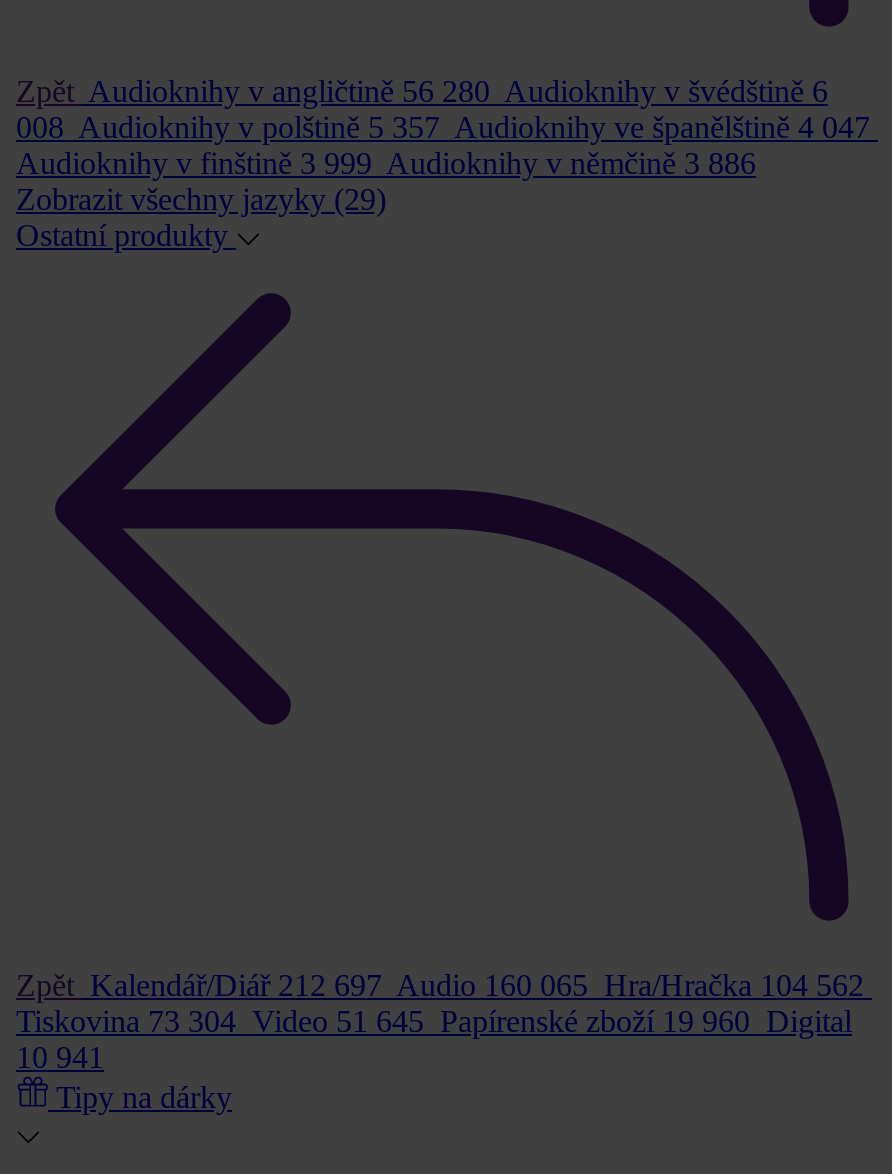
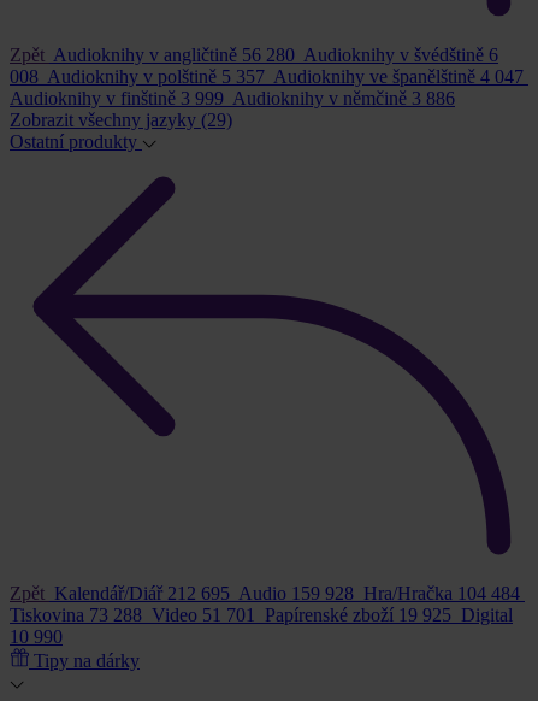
[16,968,864,1002] Zpět Kalendář/Diář 212 697 Audio 160 065 Hra/Hračka 104 562 -> [10,583,520,604] Zpět Kalendář/Diář 212 695 Audio 159 928 Hra/Hračka 104 484
[16,1004,852,1038] Tiskovina 73 304 Video 51 645 Papírenské zboží 19 960 Digital -> [10,605,513,625] Tiskovina 73 288 Video 51 701 Papírenské zboží 19 925 Digital
[16,1040,104,1074] 10 941 -> [10,626,63,647] 10 990

